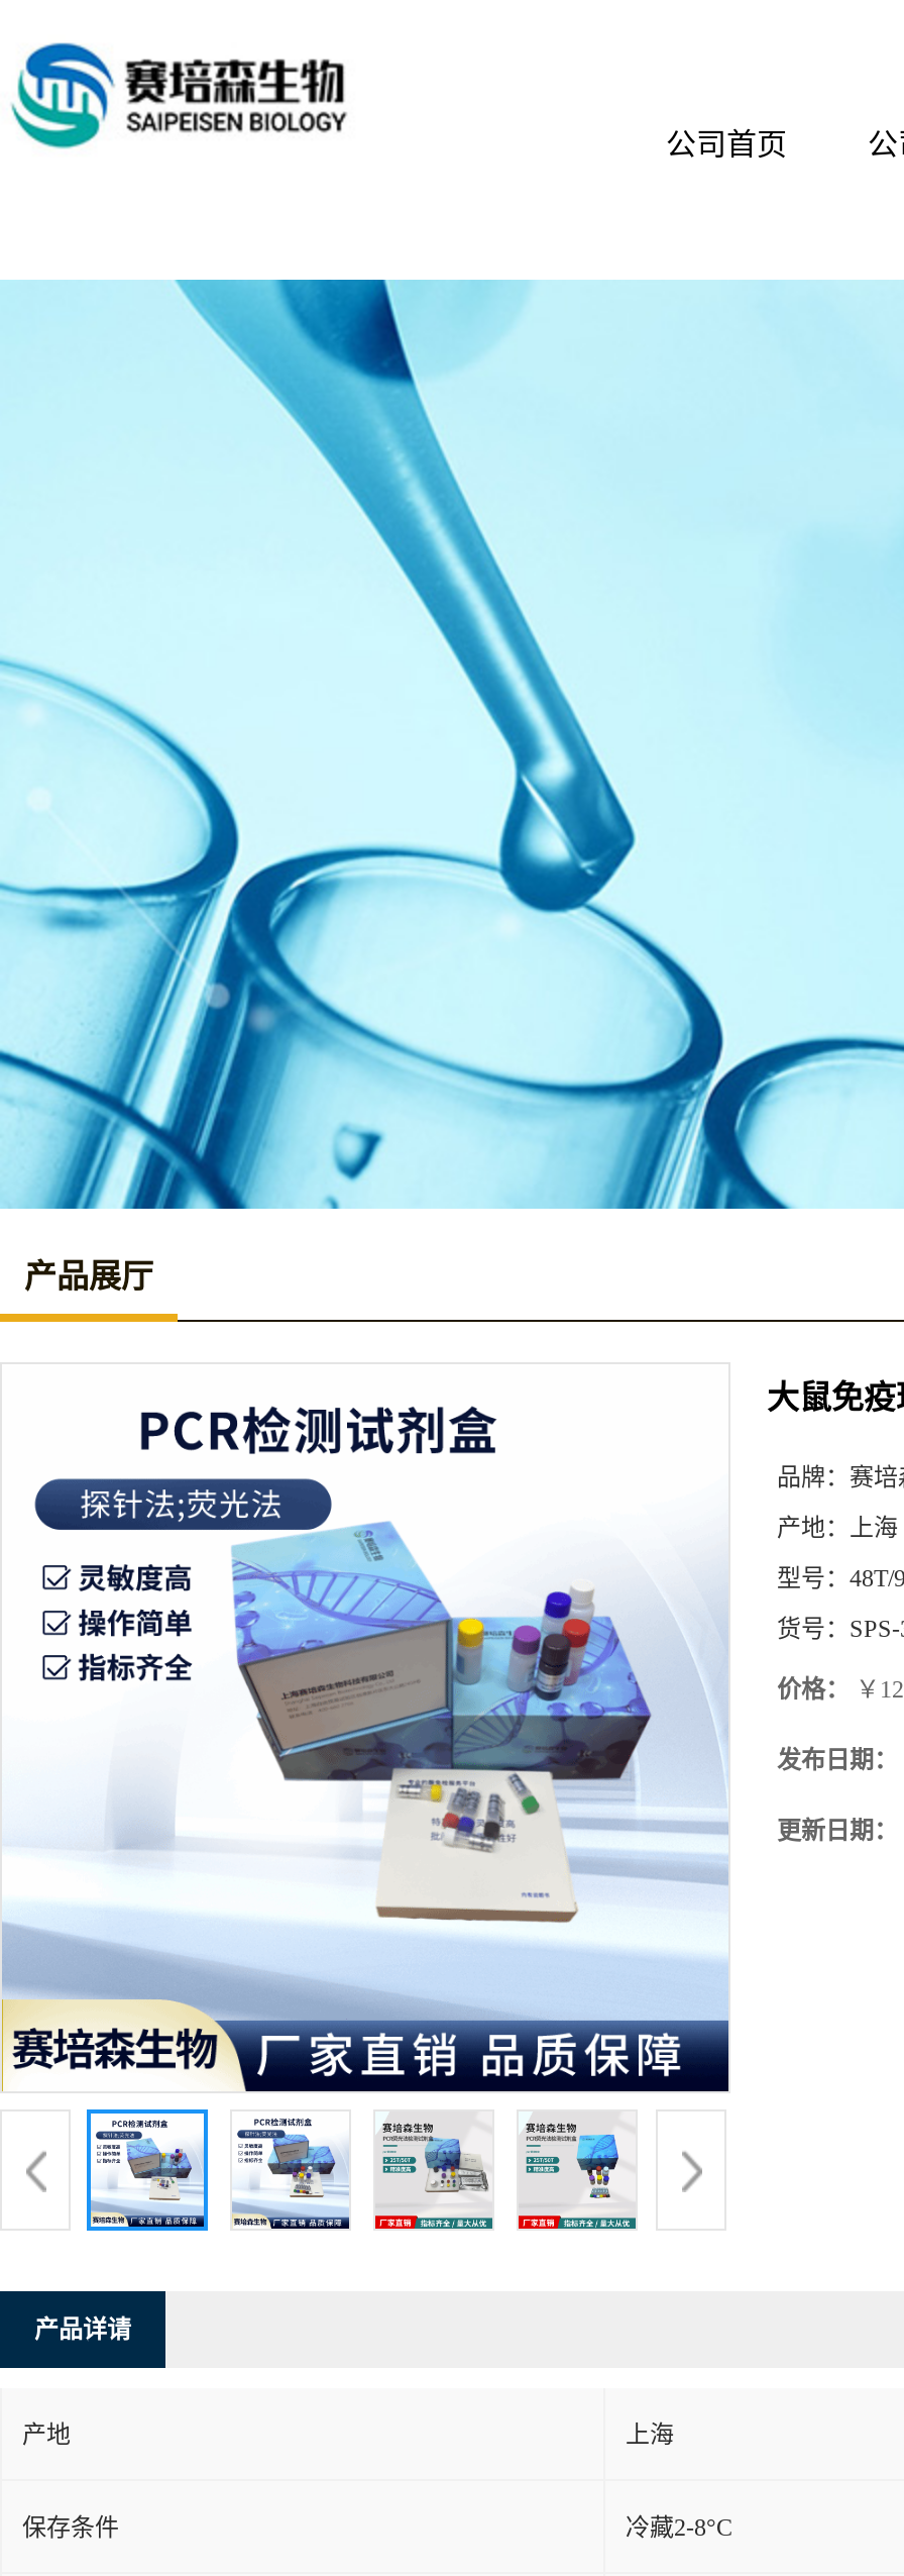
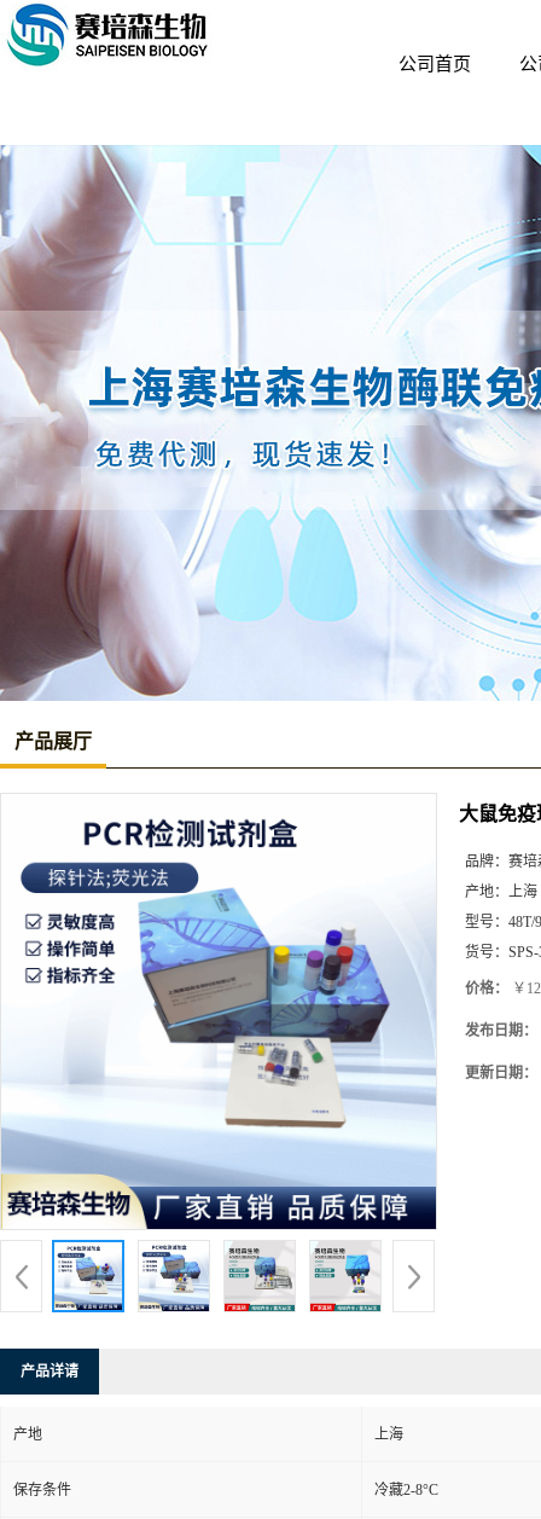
[6,278,898,1211] [image] -> [4,145,537,702] [image]

